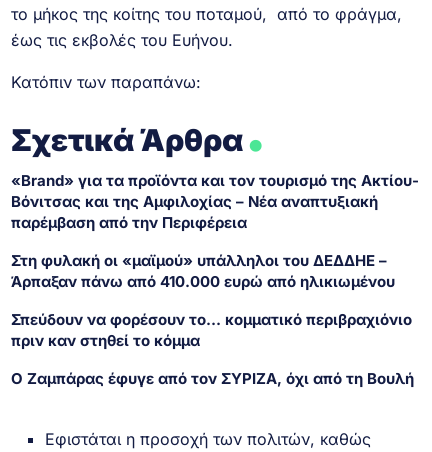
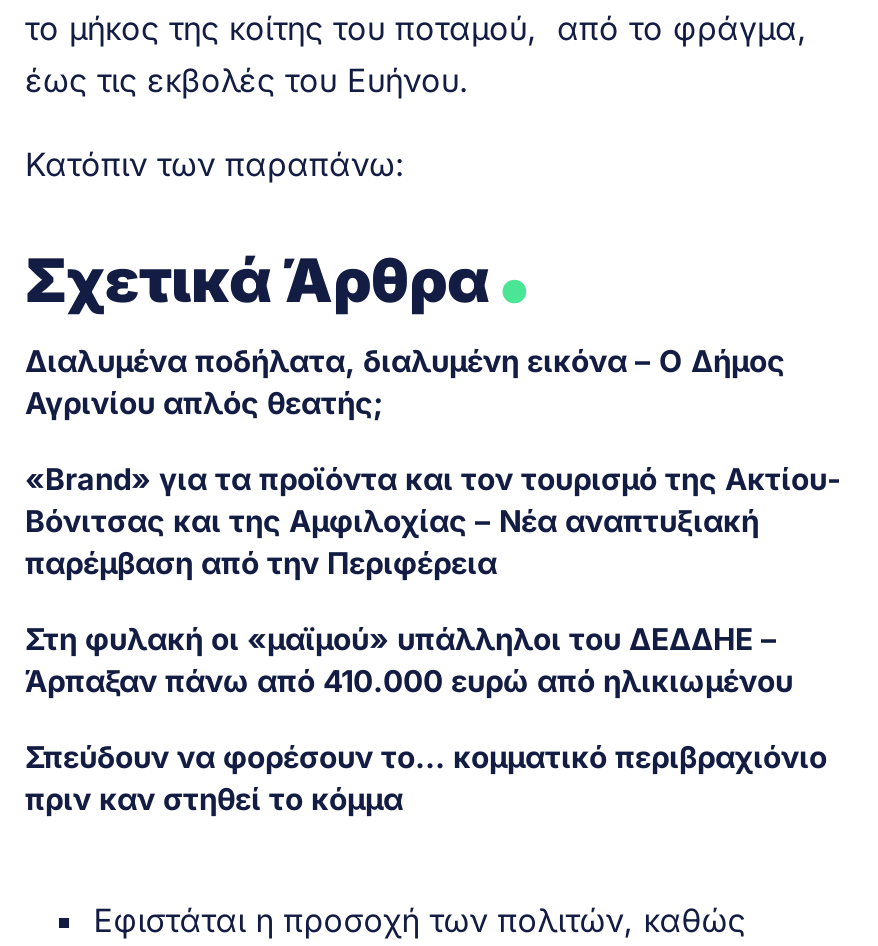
none -> [25,342,785,422] Διαλυμένα ποδήλατα, διαλυμένη εικόνα – Ο Δήμος | Αγρινίου απλός θεατής;
moved [11,171,419,350] -> [25,460,841,818]: «Brand» για τα προϊόντα και τον τουρισμό της Ακτίου- | Βόνιτσας και της Αμφιλοχίας – Νέα αναπτυξιακή | παρέμβαση από την Περιφέρεια | Στη φυλακή οι «μαϊμού» υπάλληλοι του ΔΕΔΔΗΕ – | Άρπαξαν πάνω από 410.000 ευρώ από ηλικιωμένου | Σπεύδουν να φορέσουν το… κομματικό περιβραχιόνιο | πριν καν στηθεί το κόμμα
[11,369,414,388] Ο Ζαμπάρας έφυγε από τον ΣΥΡΙΖΑ, όχι από τη Βουλή -> none

